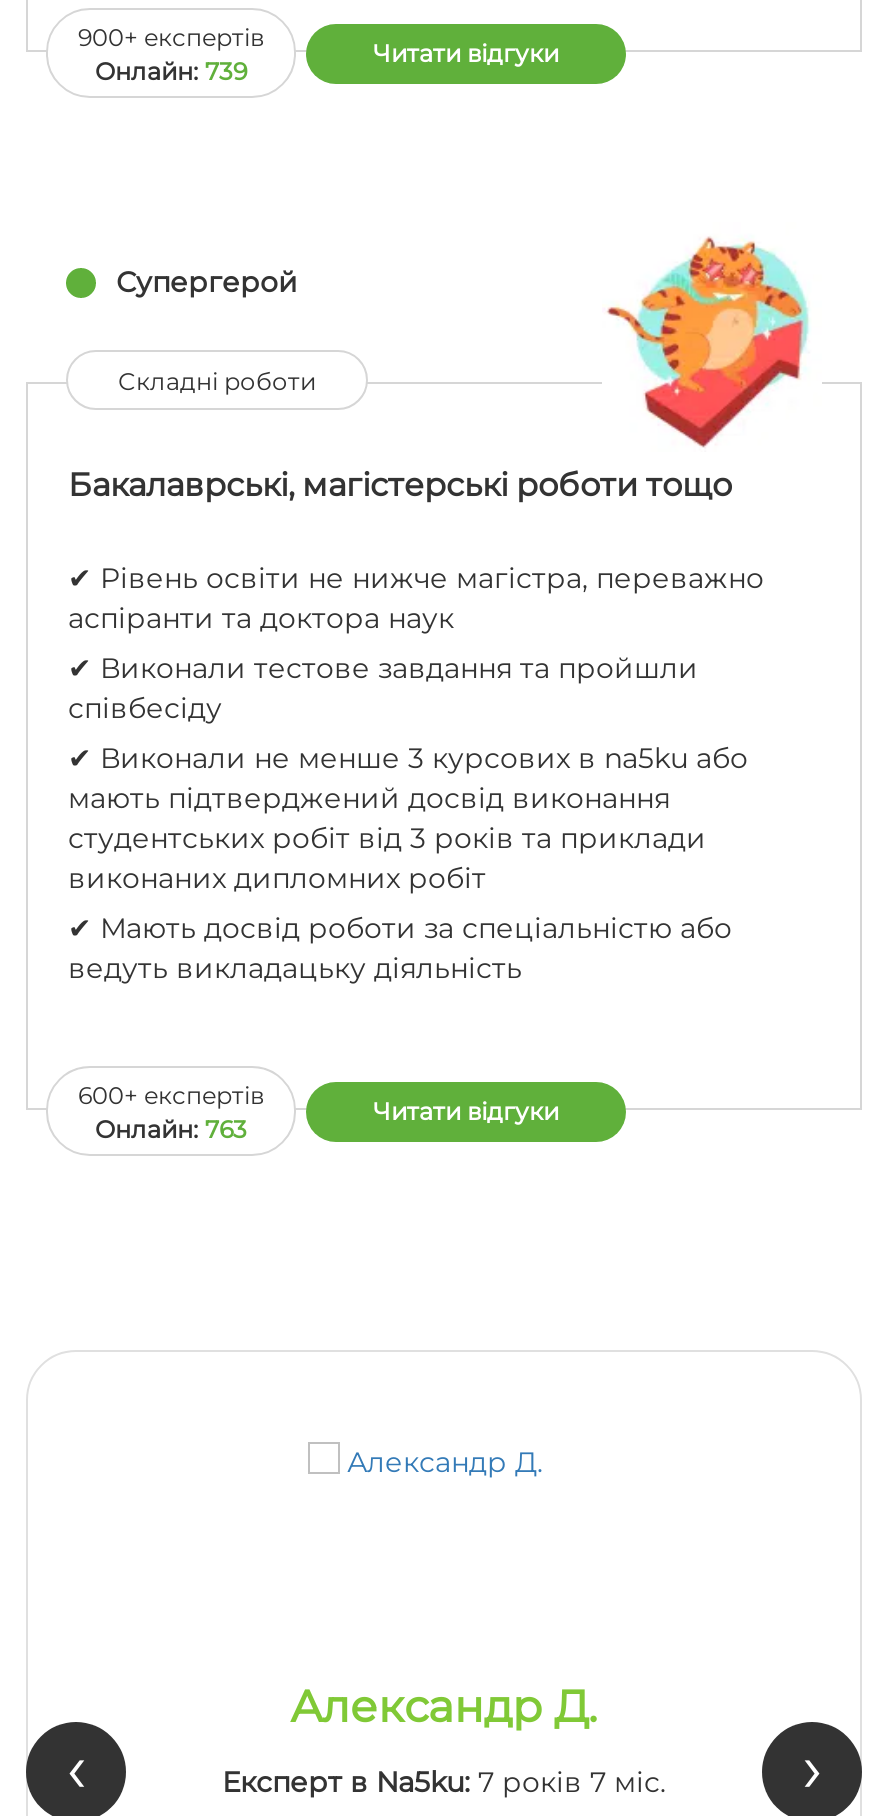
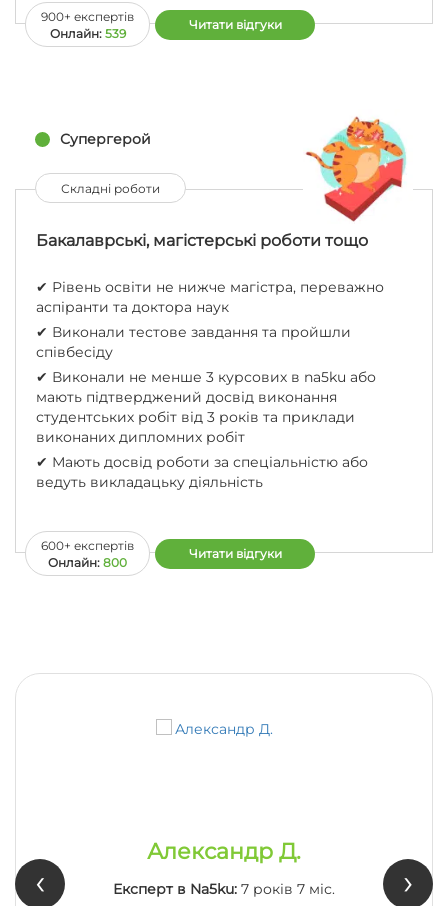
[95,56,247,86] Oнлайн: 739 -> [49,26,125,41] Oнлайн: 539
[95,1114,247,1144] Oнлайн: 763 -> [48,555,127,570] Oнлайн: 800

